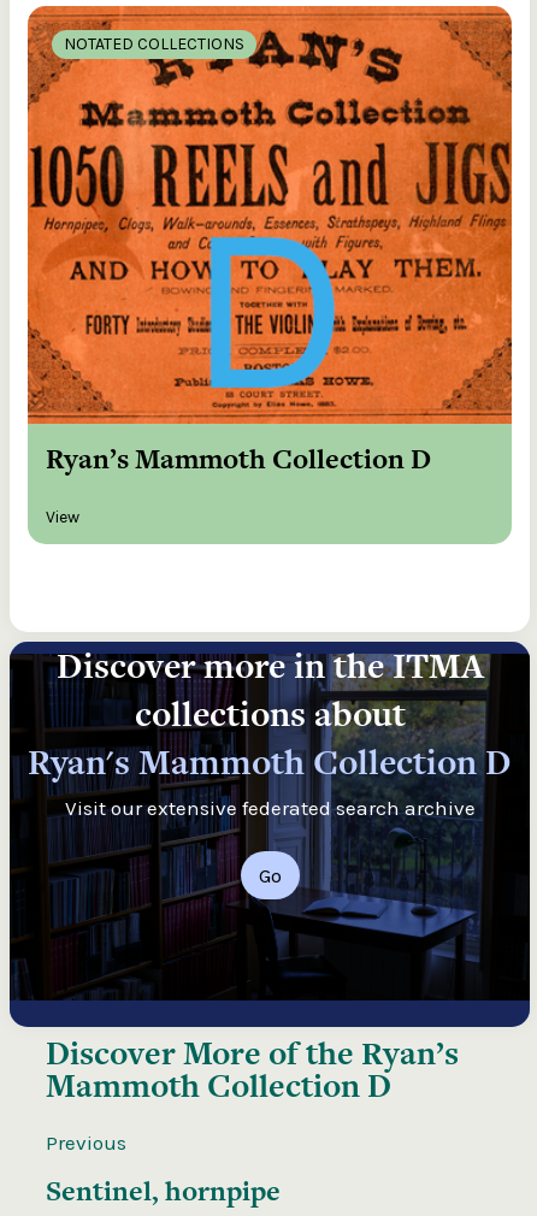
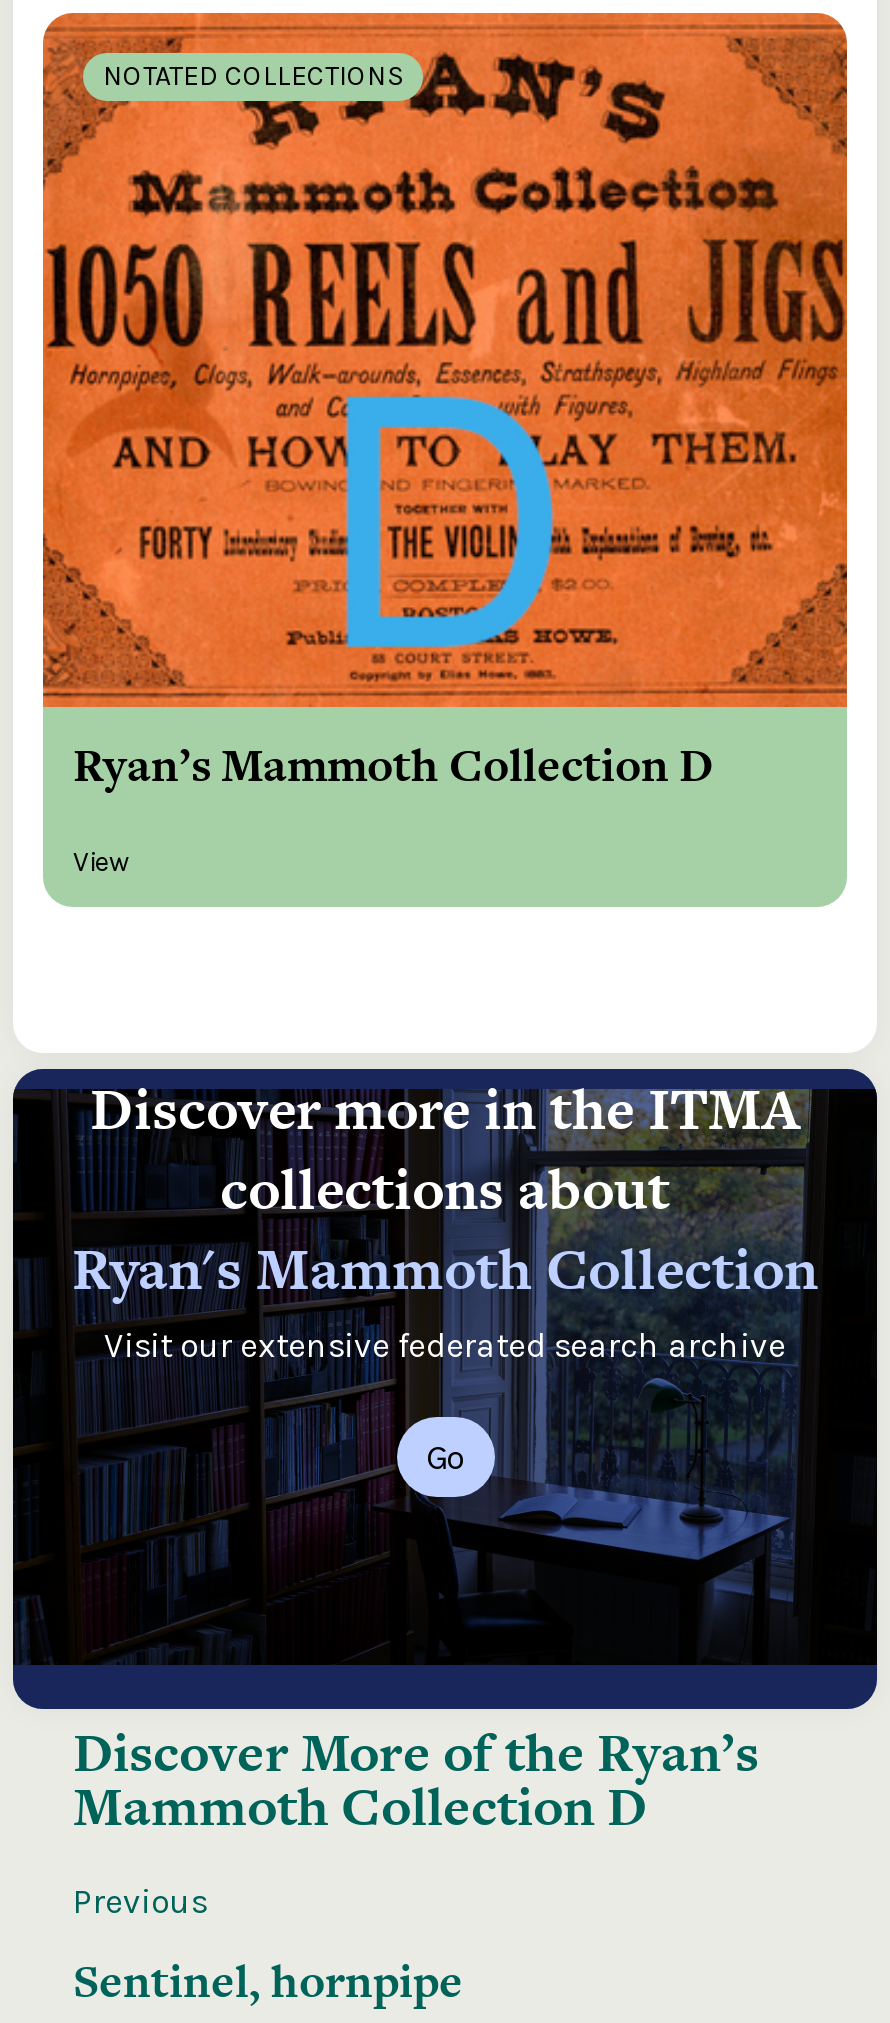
[28,737,512,786] Ryan's Mammoth Collection D -> [72,1228,818,1308] Ryan's Mammoth Collection

